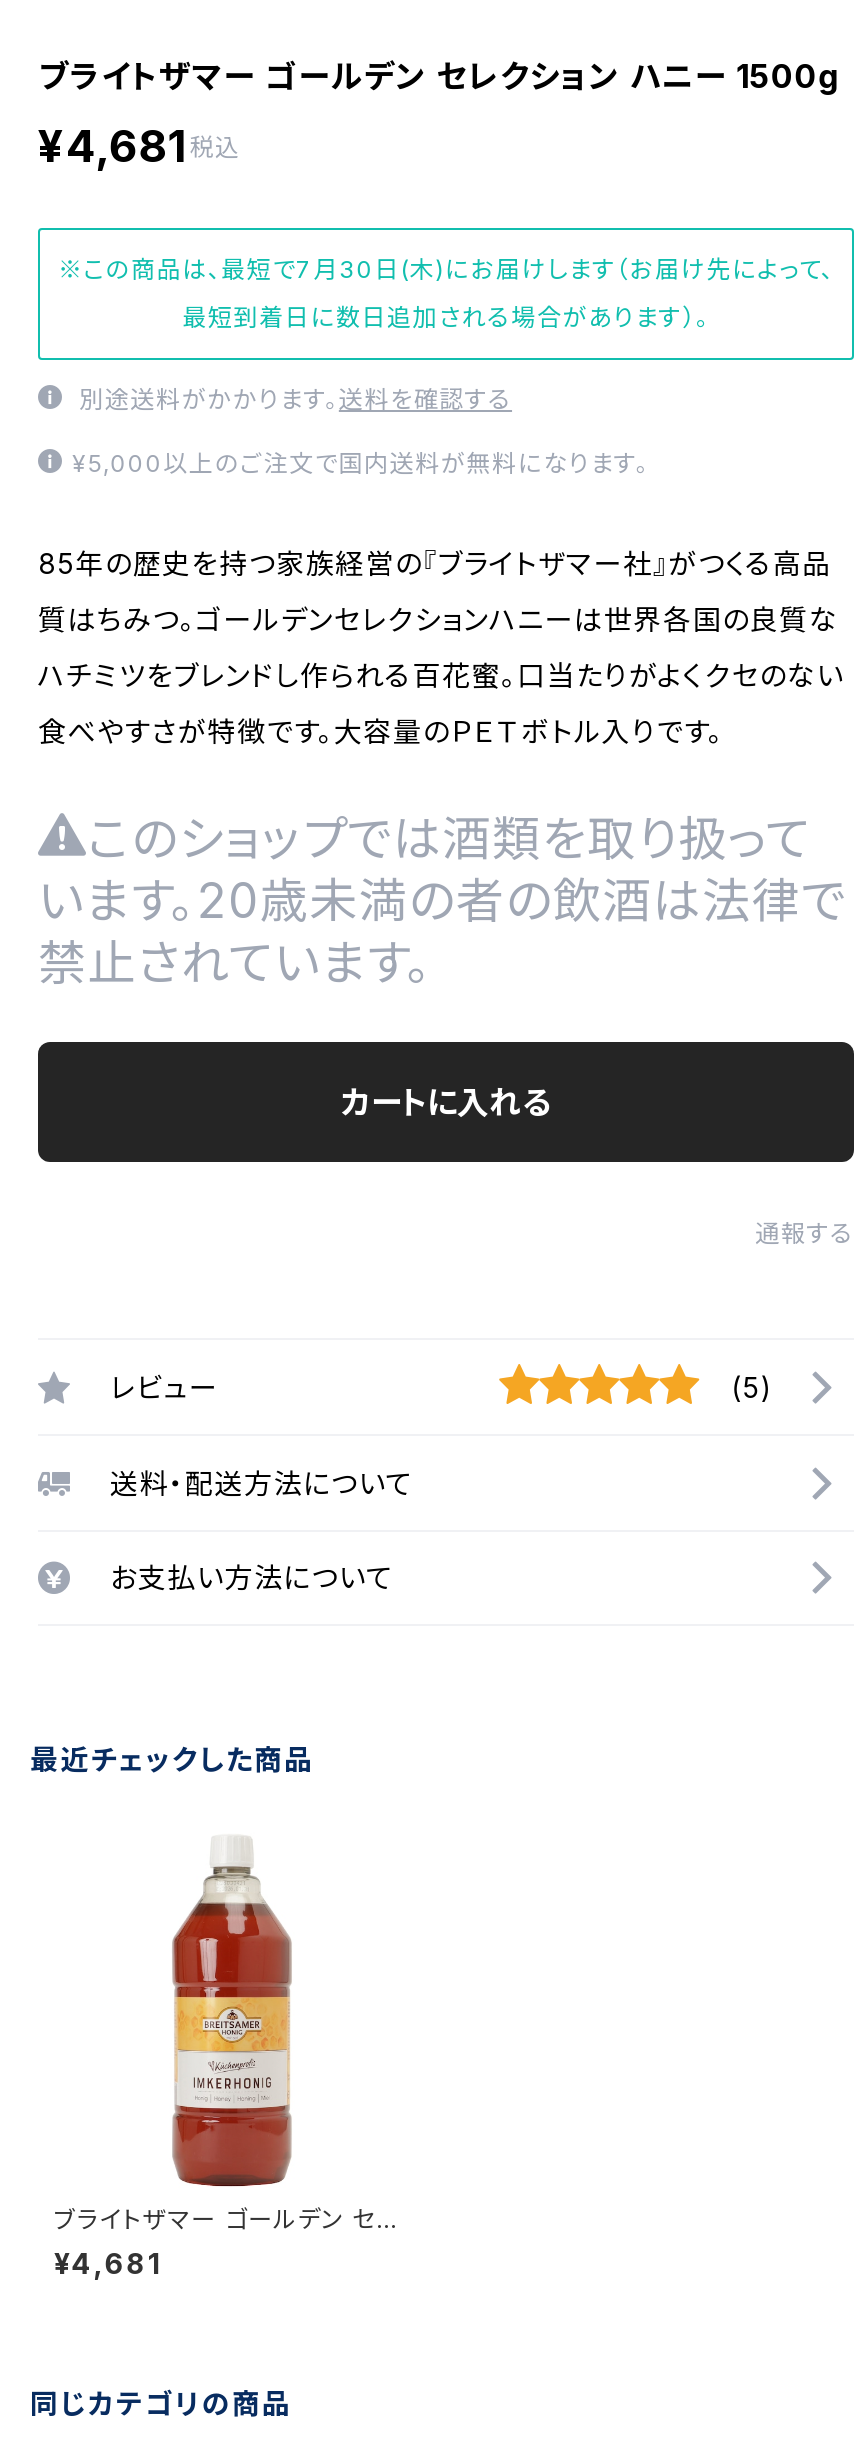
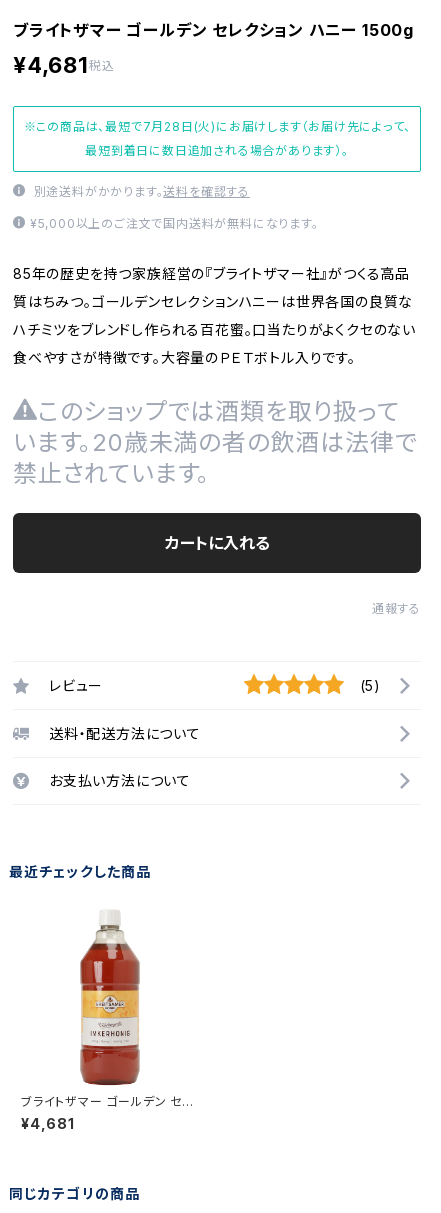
[58,254,834,284] ※この商品は、最短で7月30日(木)にお届けします（お届け先によって、 -> [23,119,410,134] ※この商品は、最短で7月28日(火)にお届けします（お届け先によって、

